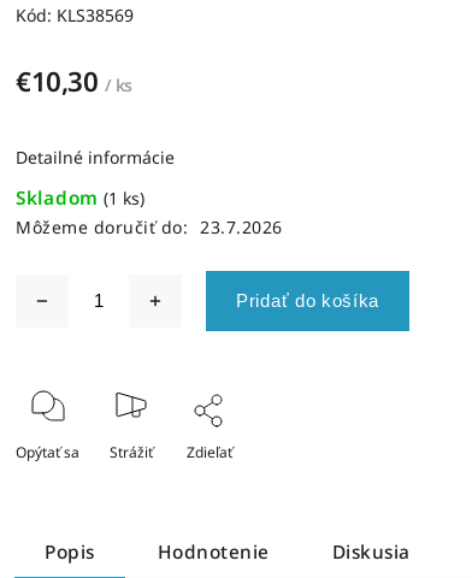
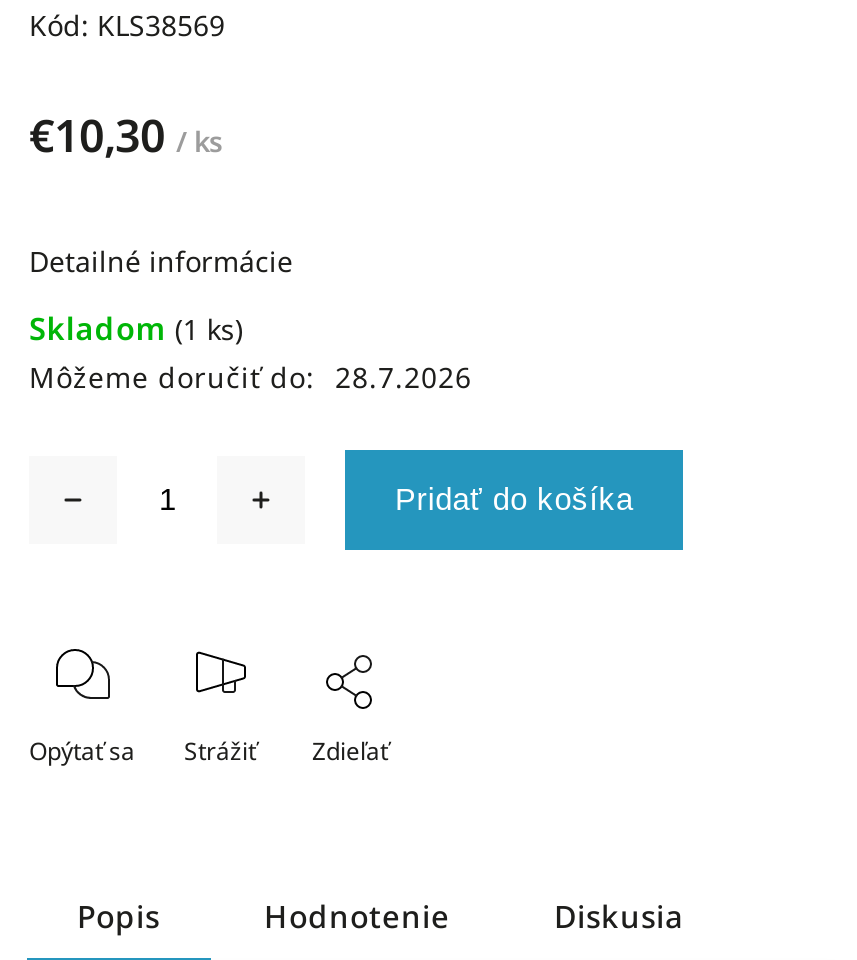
[16,216,282,238] Môžeme doručiť do: 23.7.2026 -> [29,358,472,396] Môžeme doručiť do: 28.7.2026

